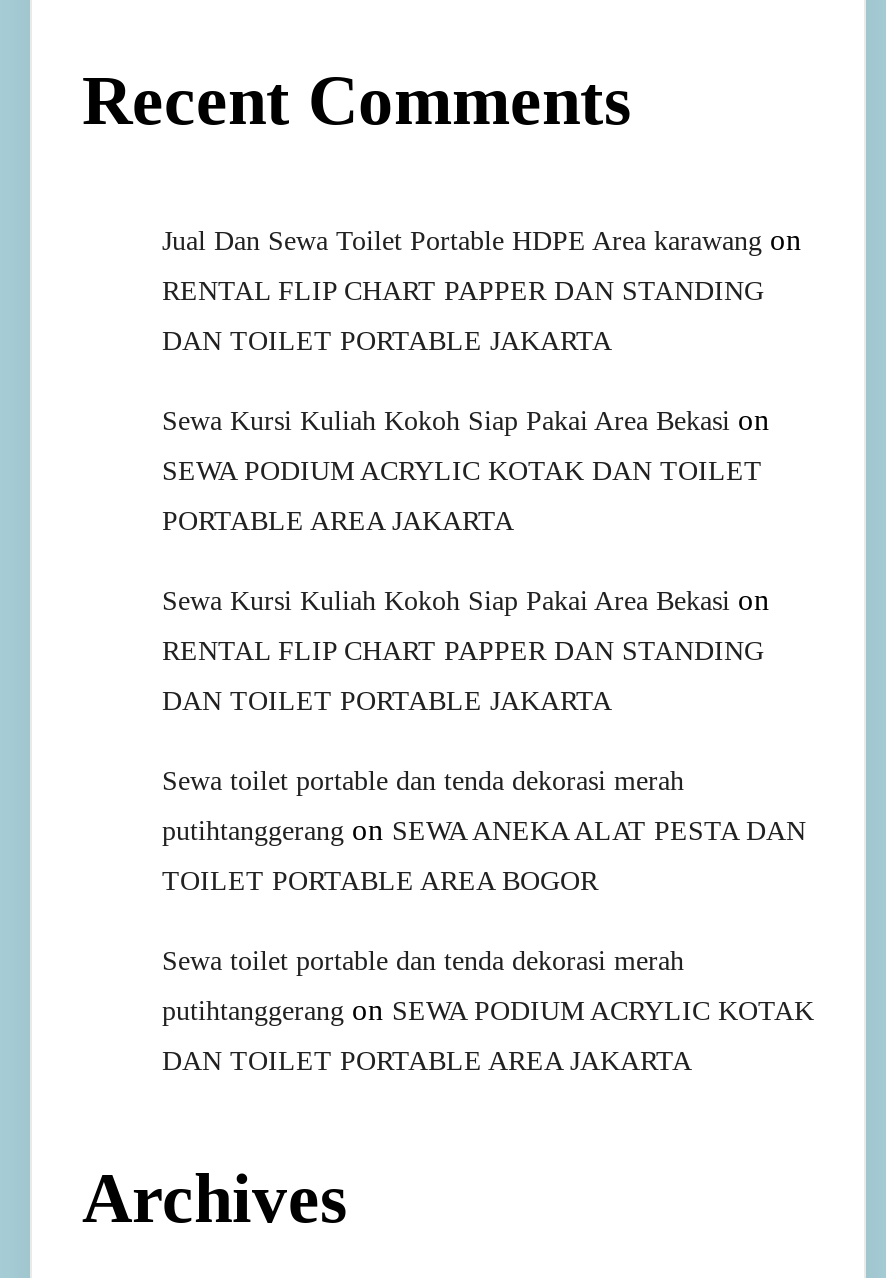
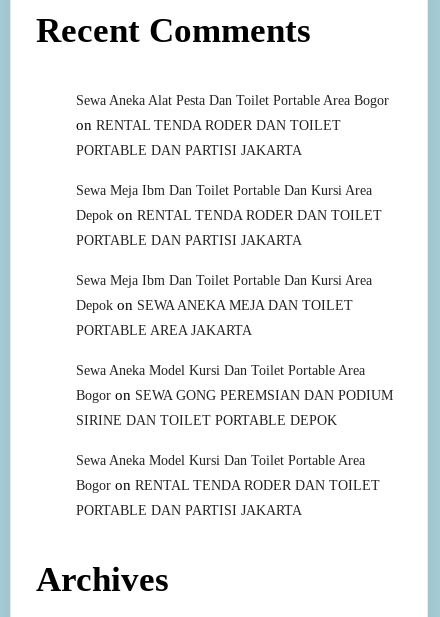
[162,224,802,486] Jual Dan Sewa Toilet Portable HDPE Area karawang on | RENTAL FLIP CHART PAPPER DAN STANDING | DAN TOILET PORTABLE JAKARTA | Sewa Kursi Kuliah Kokoh Siap Pakai Area Bekasi on | SEWA PODIUM ACRYLIC KOTAK DAN TOILET -> [76,93,389,313] Sewa Aneka Alat Pesta Dan Toilet Portable Area Bogor | on RENTAL TENDA RODER DAN TOILET | PORTABLE DAN PARTISI JAKARTA | Sewa Meja Ibm Dan Toilet Portable Dan Kursi Area | Depok on RENTAL TENDA RODER DAN TOILET | PORTABLE DAN PARTISI JAKARTA | Sewa Meja Ibm Dan Toilet Portable Dan Kursi Area | Depok on SEWA ANEKA MEJA DAN TOILET
moved [162,506,514,536] -> [76,323,252,338]: PORTABLE AREA JAKARTA
[162,584,814,1076] Sewa Kursi Kuliah Kokoh Siap Pakai Area Bekasi on | RENTAL FLIP CHART PAPPER DAN STANDING | DAN TOILET PORTABLE JAKARTA | Sewa toilet portable dan tenda dekorasi merah | putihtanggerang on SEWA ANEKA ALAT PESTA DAN | TOILET PORTABLE AREA BOGOR | Sewa toilet portable dan tenda dekorasi merah | putihtanggerang on SEWA PODIUM ACRYLIC KOTAK | DAN TOILET PORTABLE AREA JAKARTA -> [76,363,393,518] Sewa Aneka Model Kursi Dan Toilet Portable Area | Bogor on SEWA GONG PEREMSIAN DAN PODIUM | SIRINE DAN TOILET PORTABLE DEPOK | Sewa Aneka Model Kursi Dan Toilet Portable Area | Bogor on RENTAL TENDA RODER DAN TOILET | PORTABLE DAN PARTISI JAKARTA

